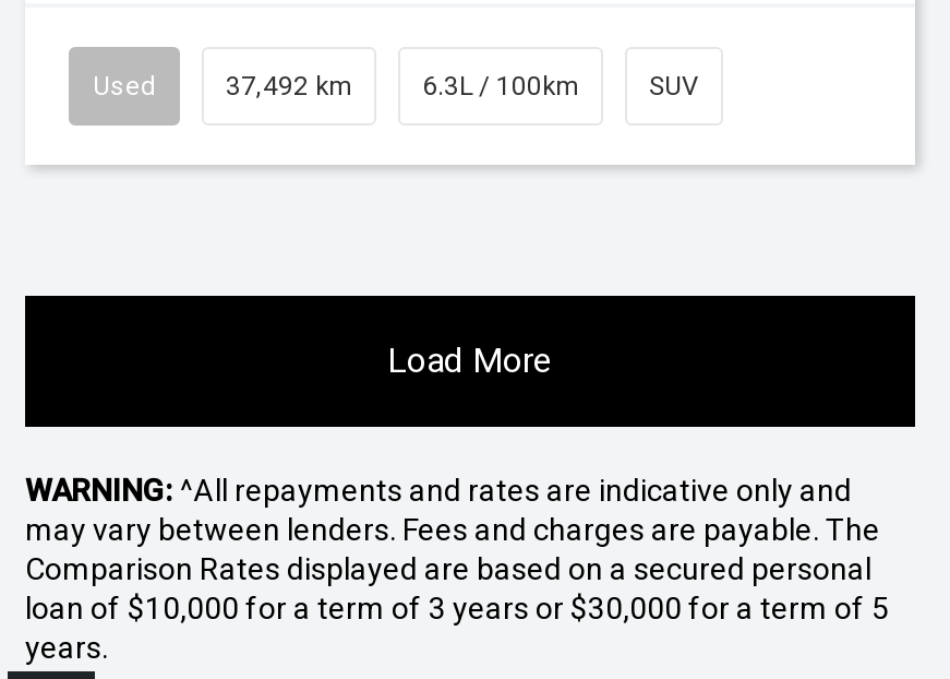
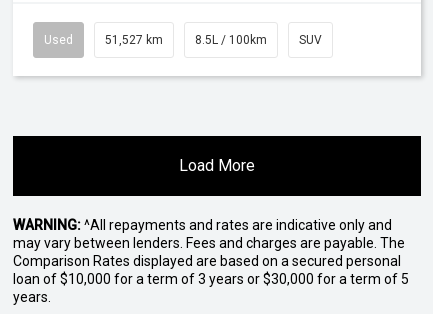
[226,71,352,102] 37,492 km -> [105,33,163,47] 51,527 km
[422,71,579,102] 6.3L / 100km -> [195,33,267,47] 8.5L / 100km

